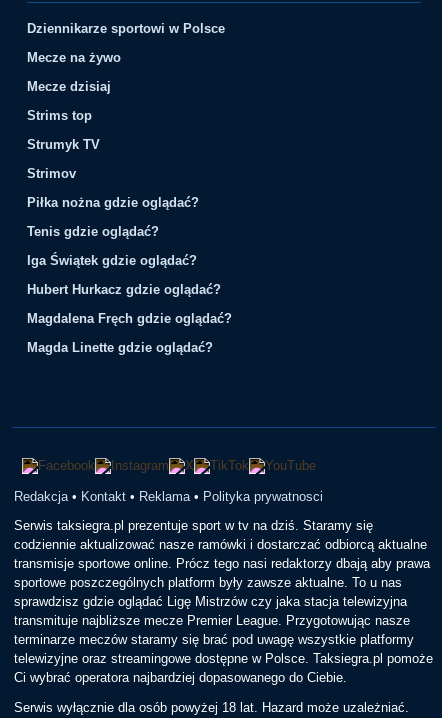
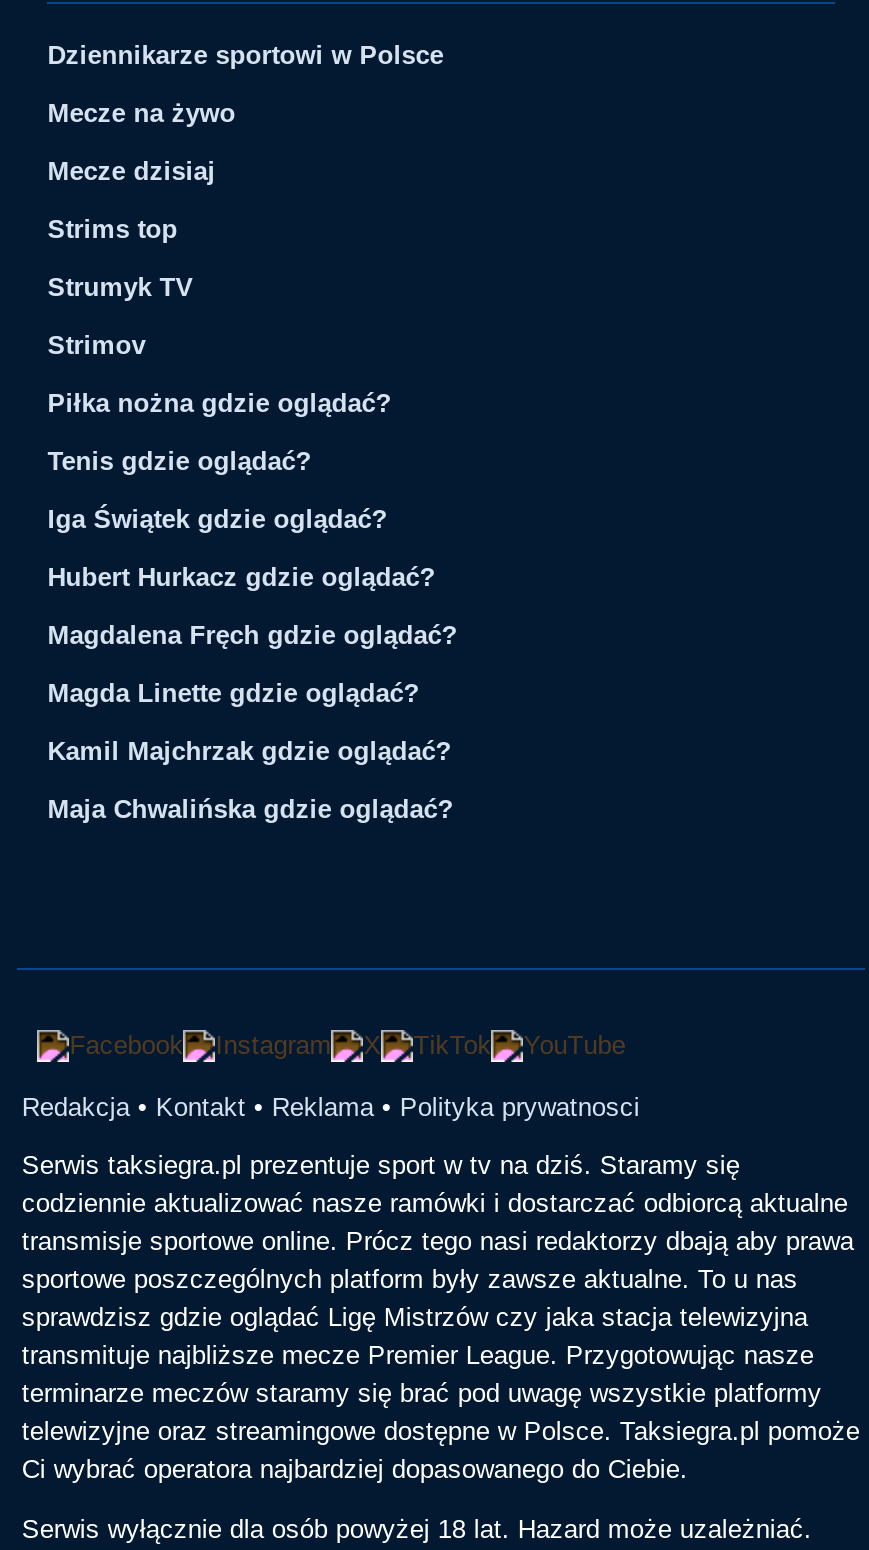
none -> [47,736,453,824] Kamil Majchrzak gdzie oglądać? | Maja Chwalińska gdzie oglądać?

